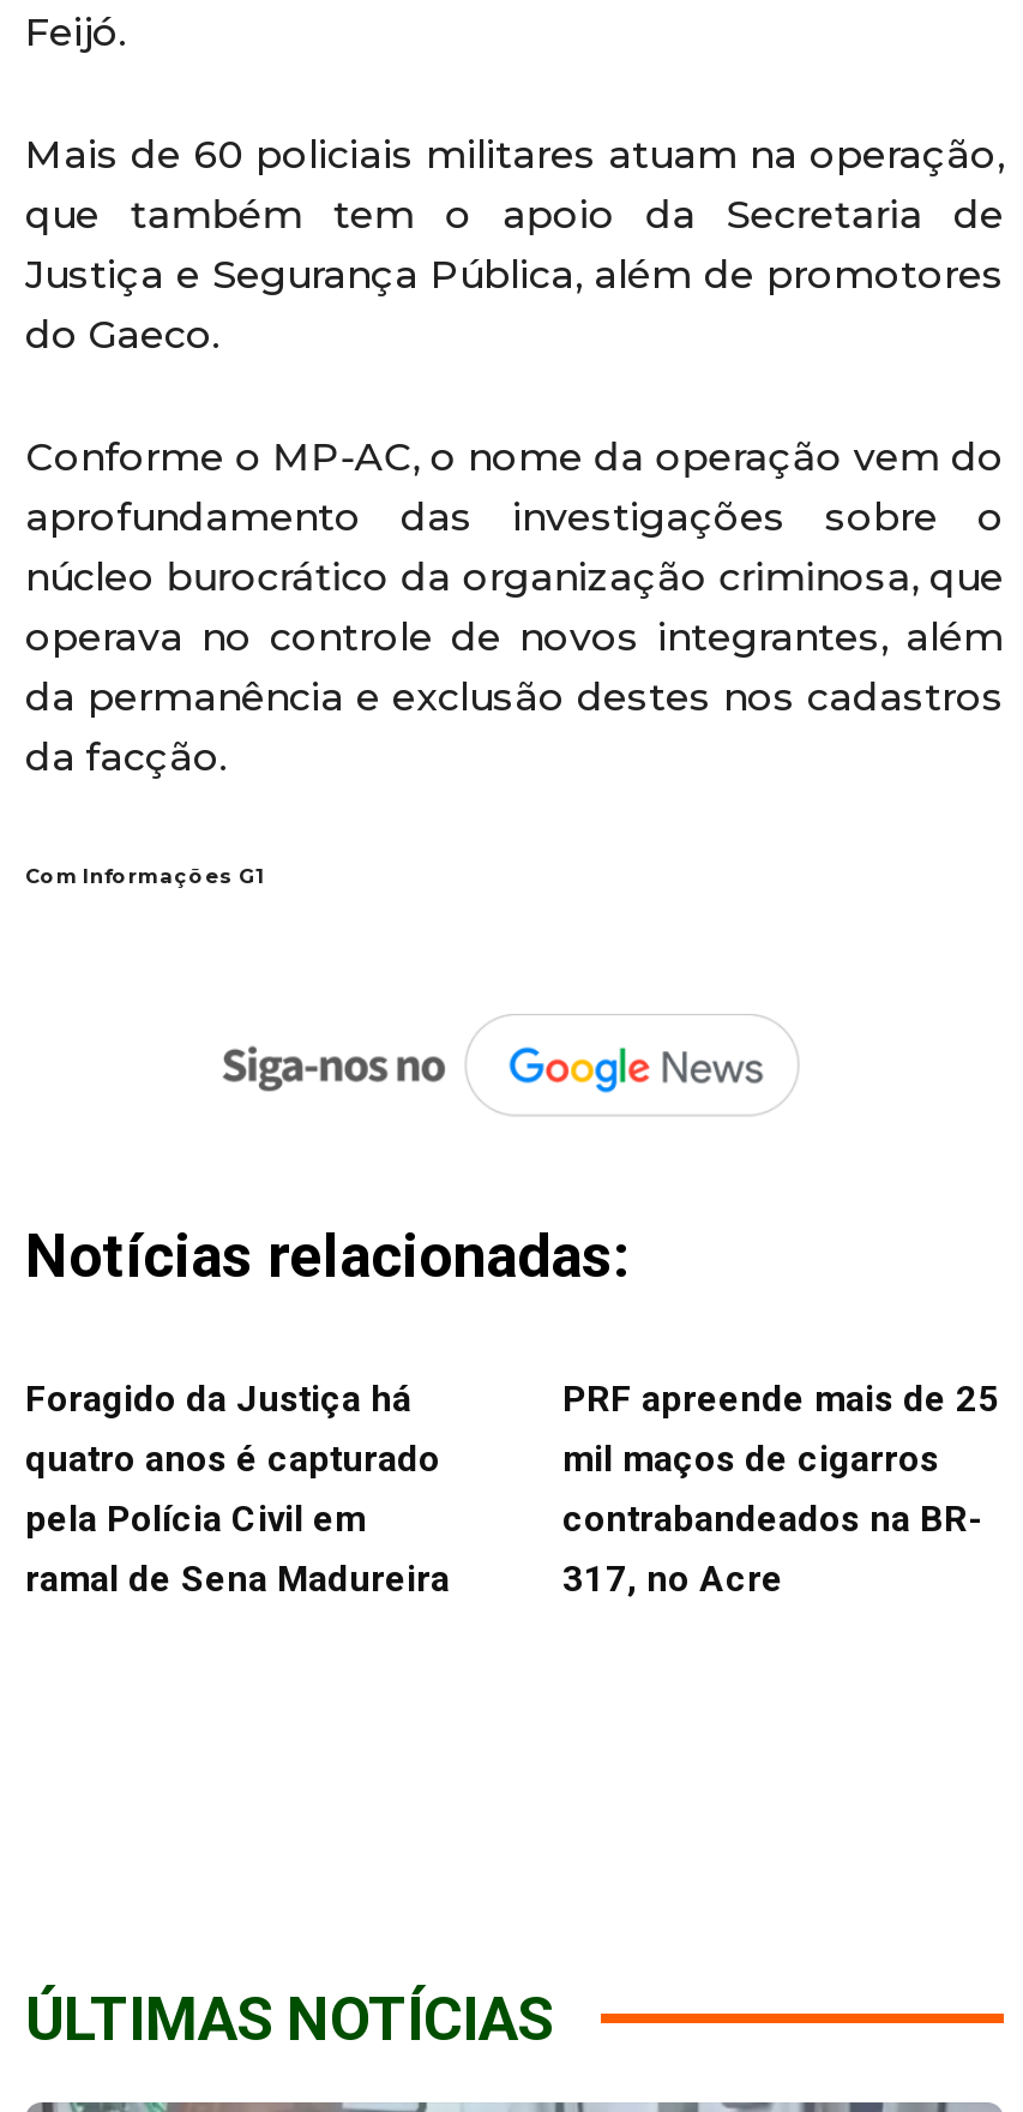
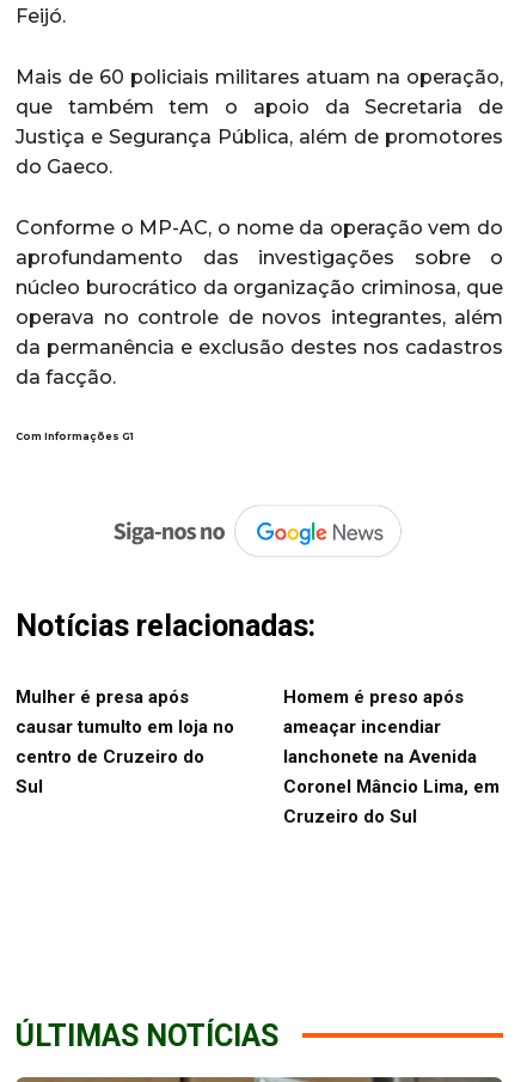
[25,1377,450,1600] Foragido da Justiça há | quatro anos é capturado | pela Polícia Civil em | ramal de Sena Madureira -> [16,686,234,797] Mulher é presa após | causar tumulto em loja no | centro de Cruzeiro do | Sul
[562,1377,999,1600] PRF apreende mais de 25 | mil maços de cigarros | contrabandeados na BR- | 317, no Acre -> [283,686,500,827] Homem é preso após | ameaçar incendiar | lanchonete na Avenida | Coronel Mâncio Lima, em | Cruzeiro do Sul

